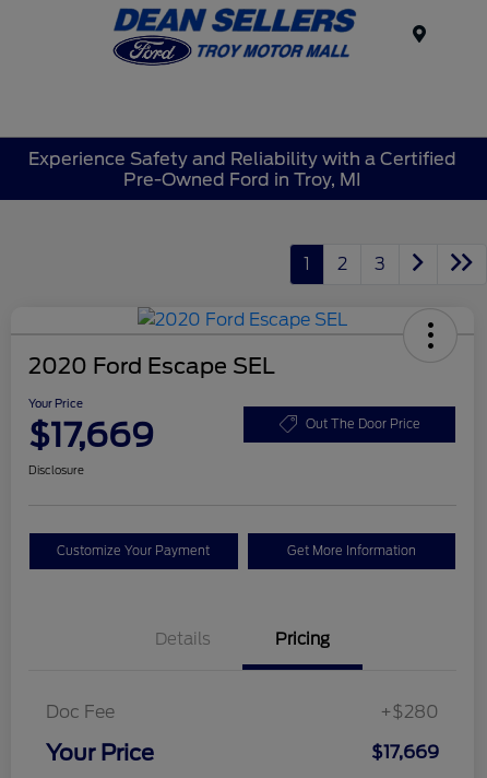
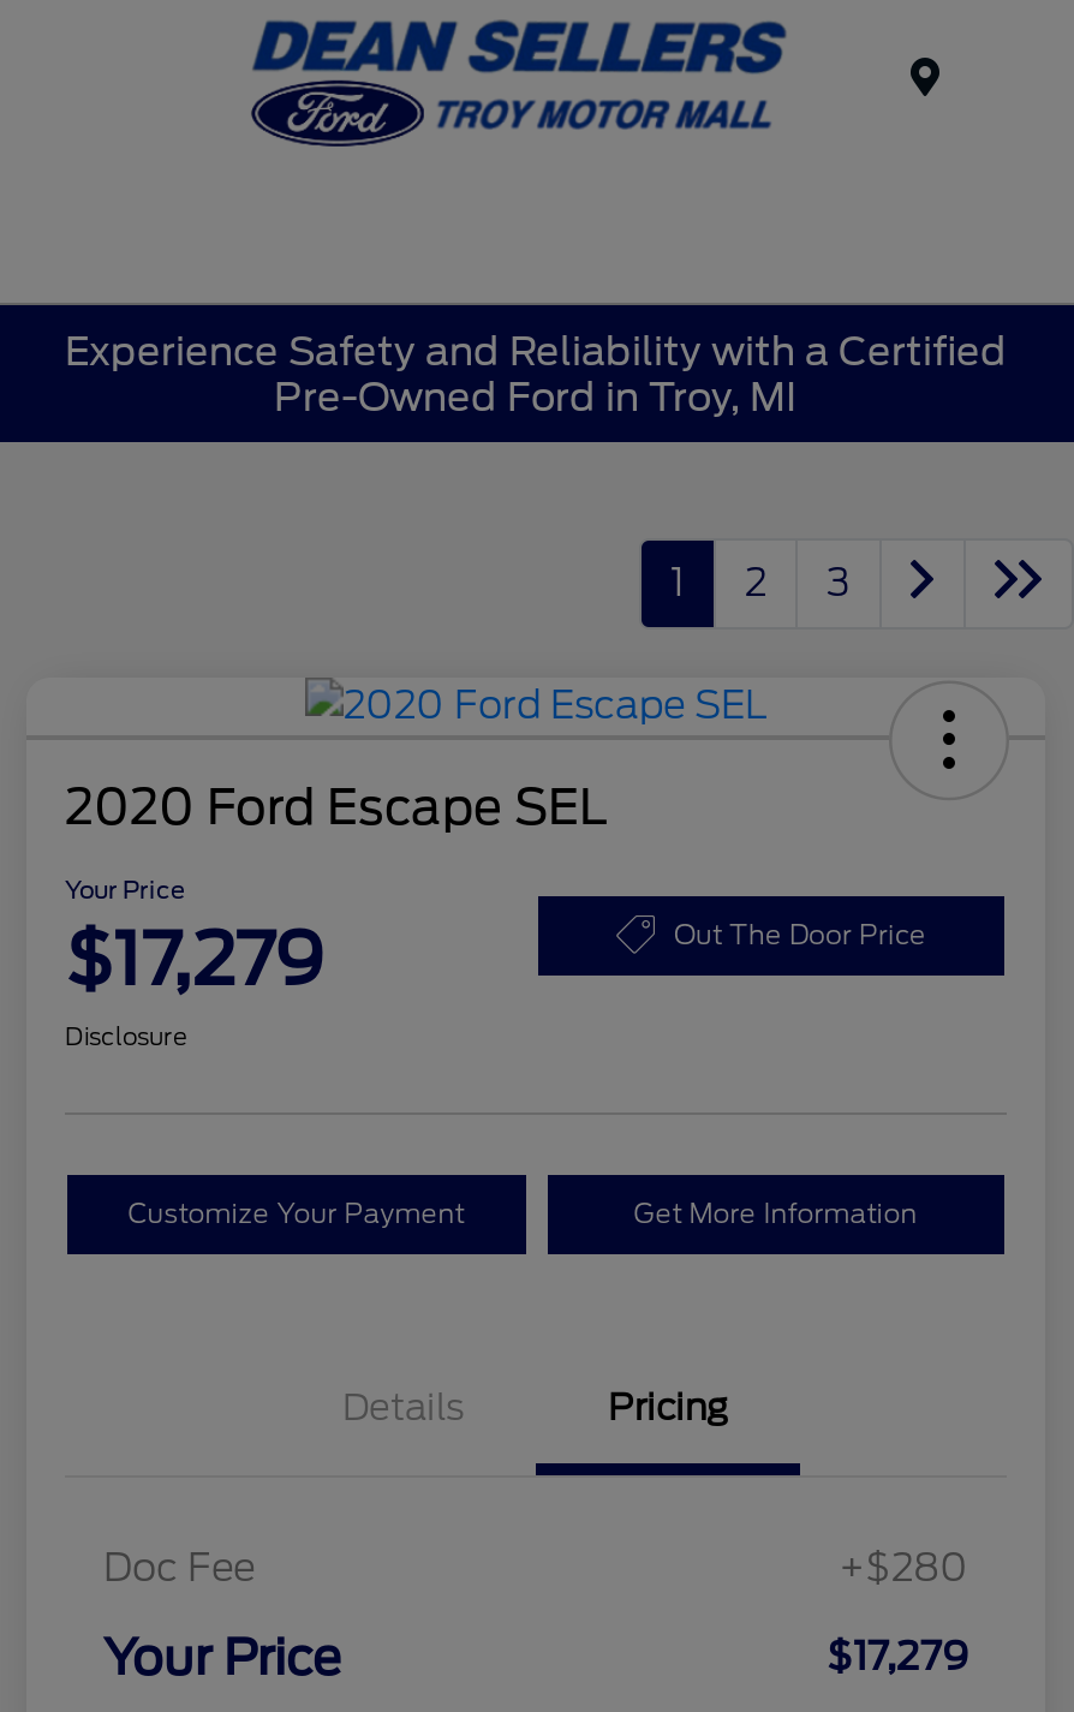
[28,415,154,455] $17,669 -> [65,916,324,1002] $17,279
[371,742,439,763] $17,669 -> [827,1634,968,1680] $17,279

